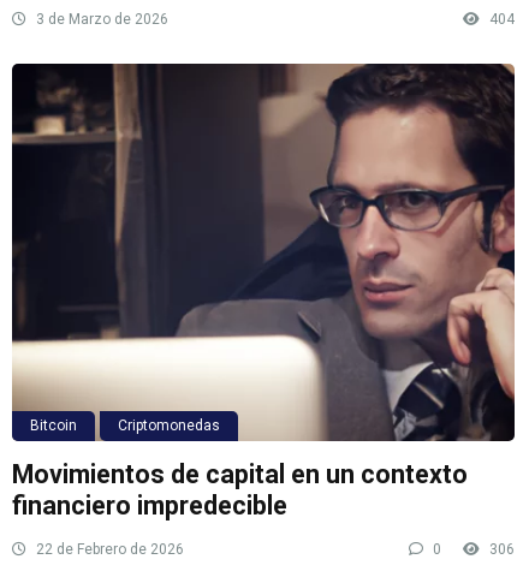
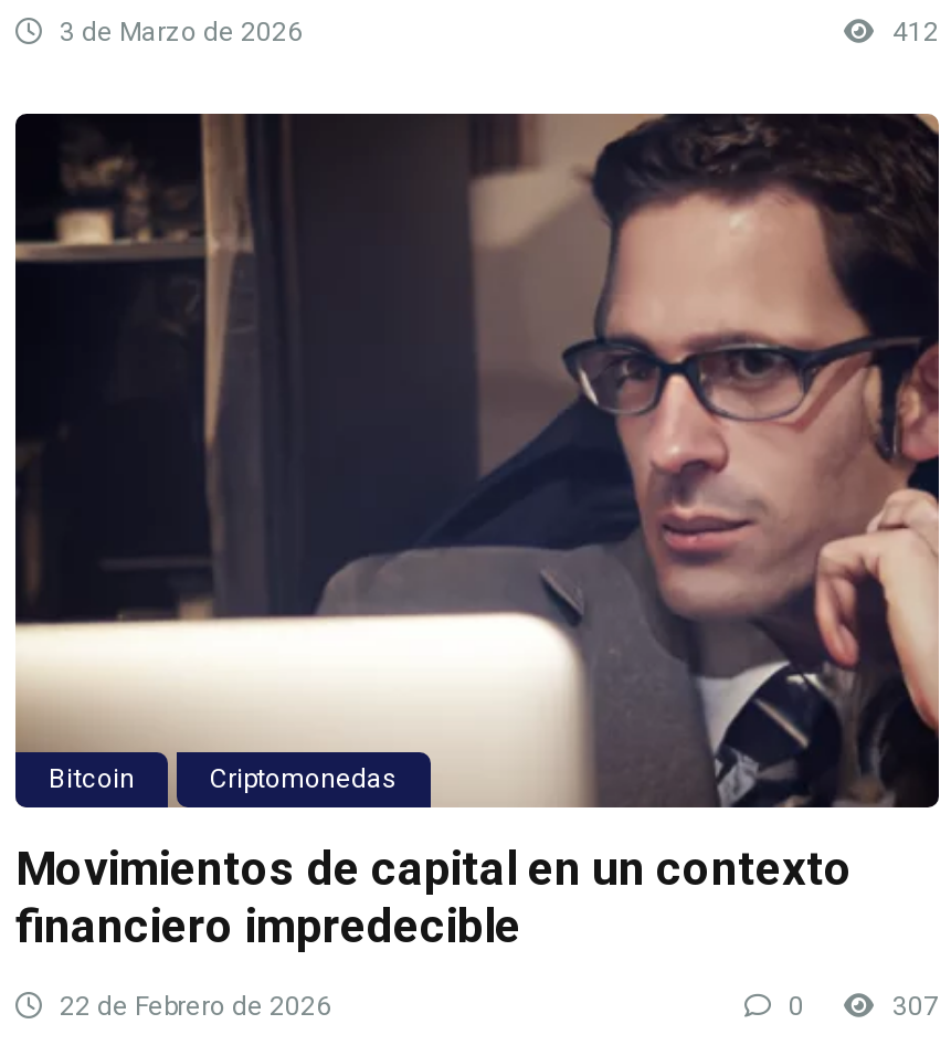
[486,11,515,28] 404 -> [886,17,939,48] 412
[486,541,515,558] 306 -> [886,991,939,1022] 307

